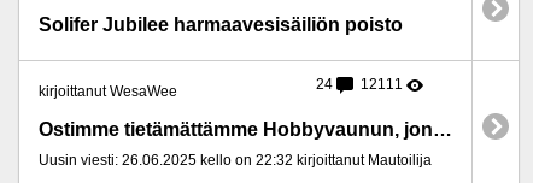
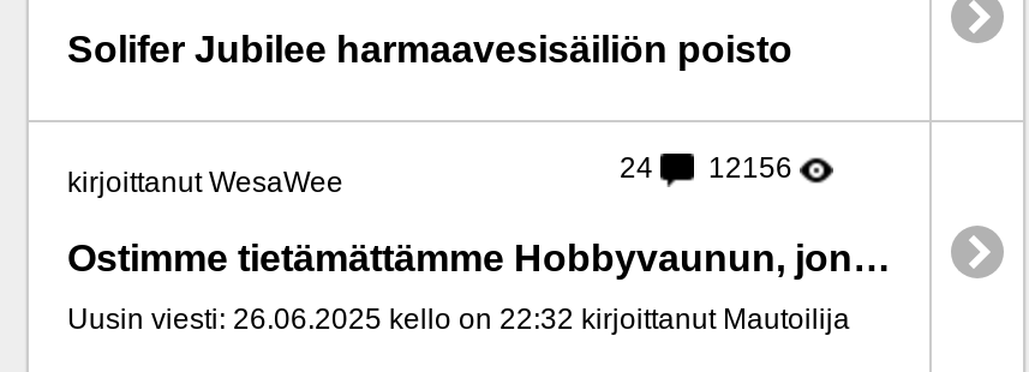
[316,75,406,92] 24 12111 -> [620,150,800,184] 24 12156

